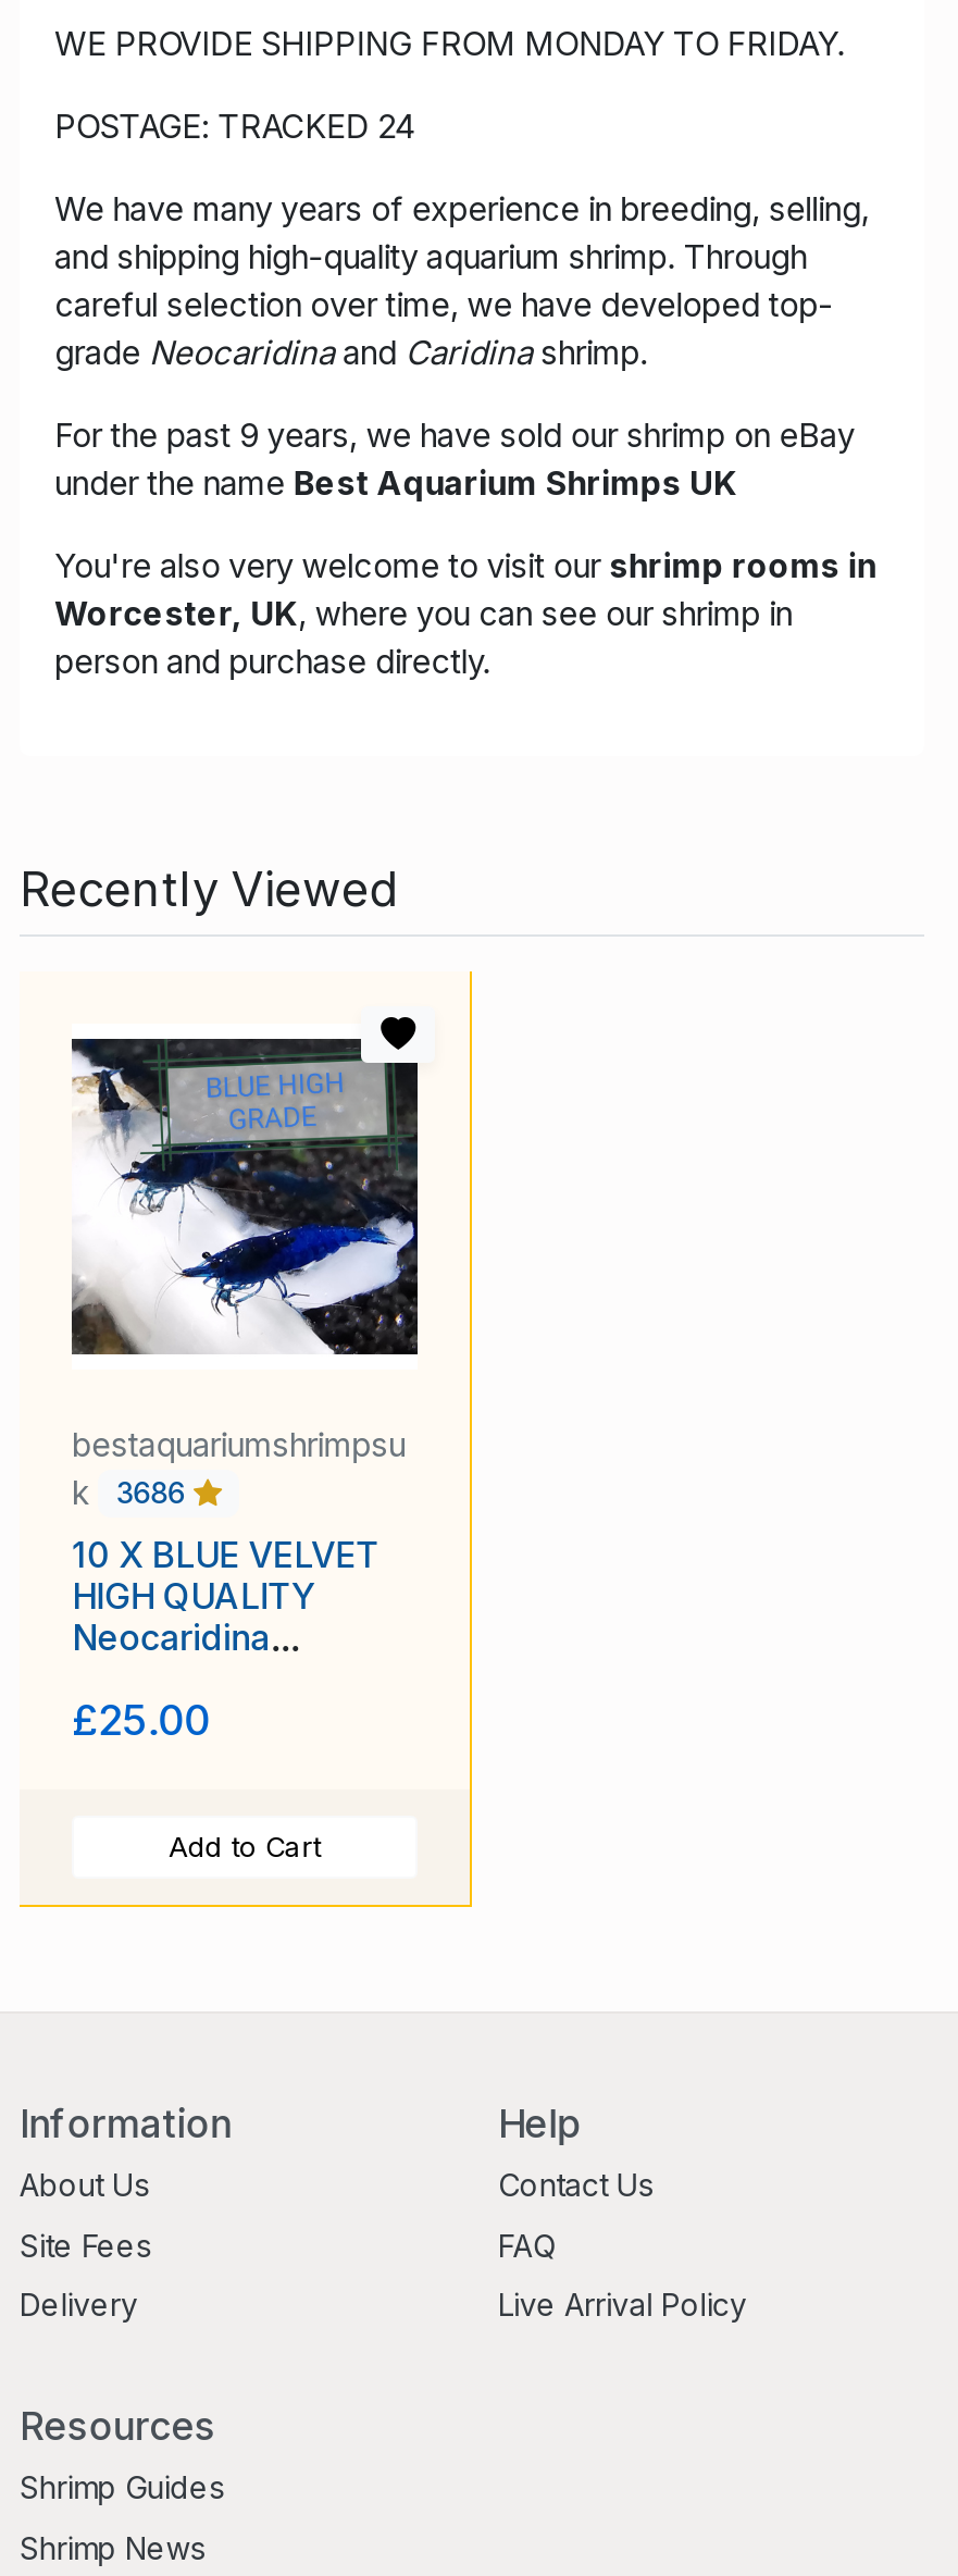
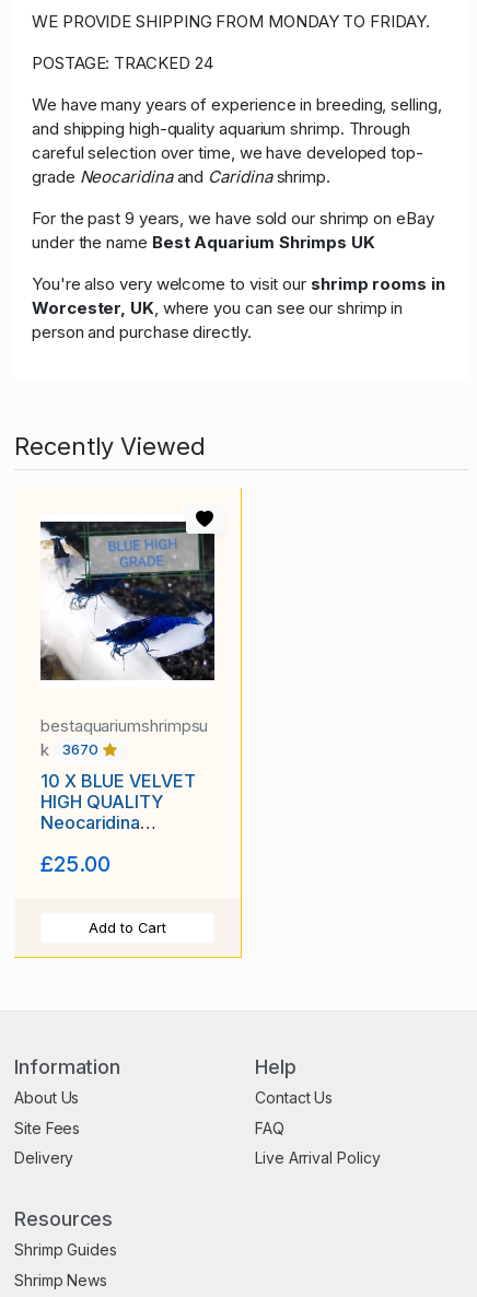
[72,1471,194,1513] k 3686 -> [40,739,103,760] k 3670

